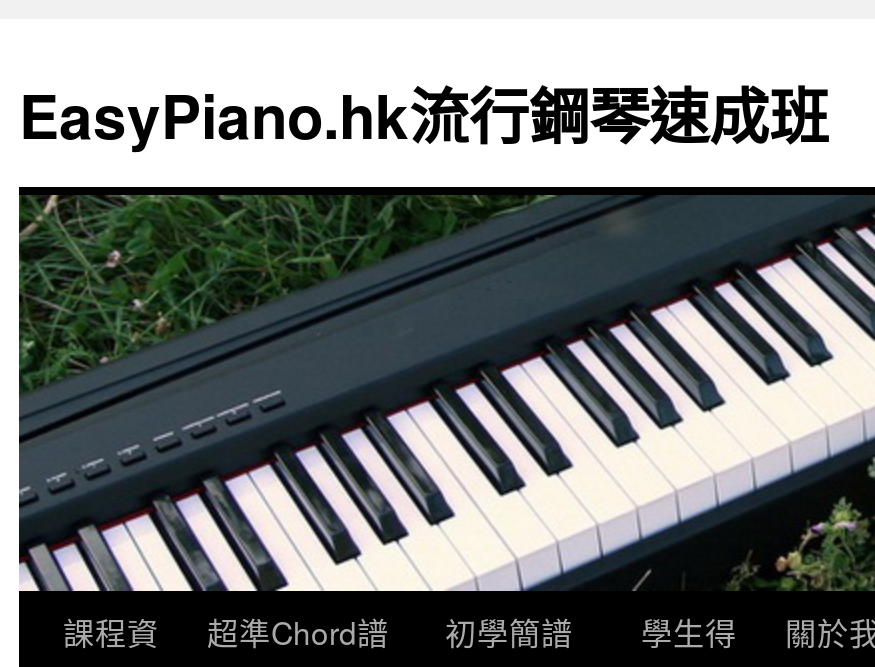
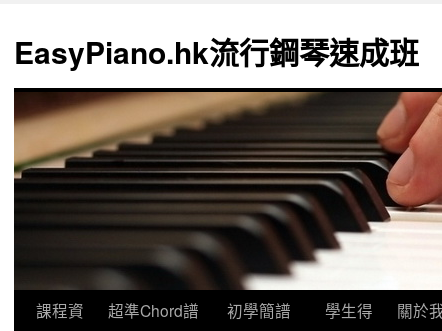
[17,195,869,593] [image] -> [13,91,439,291] [image]

